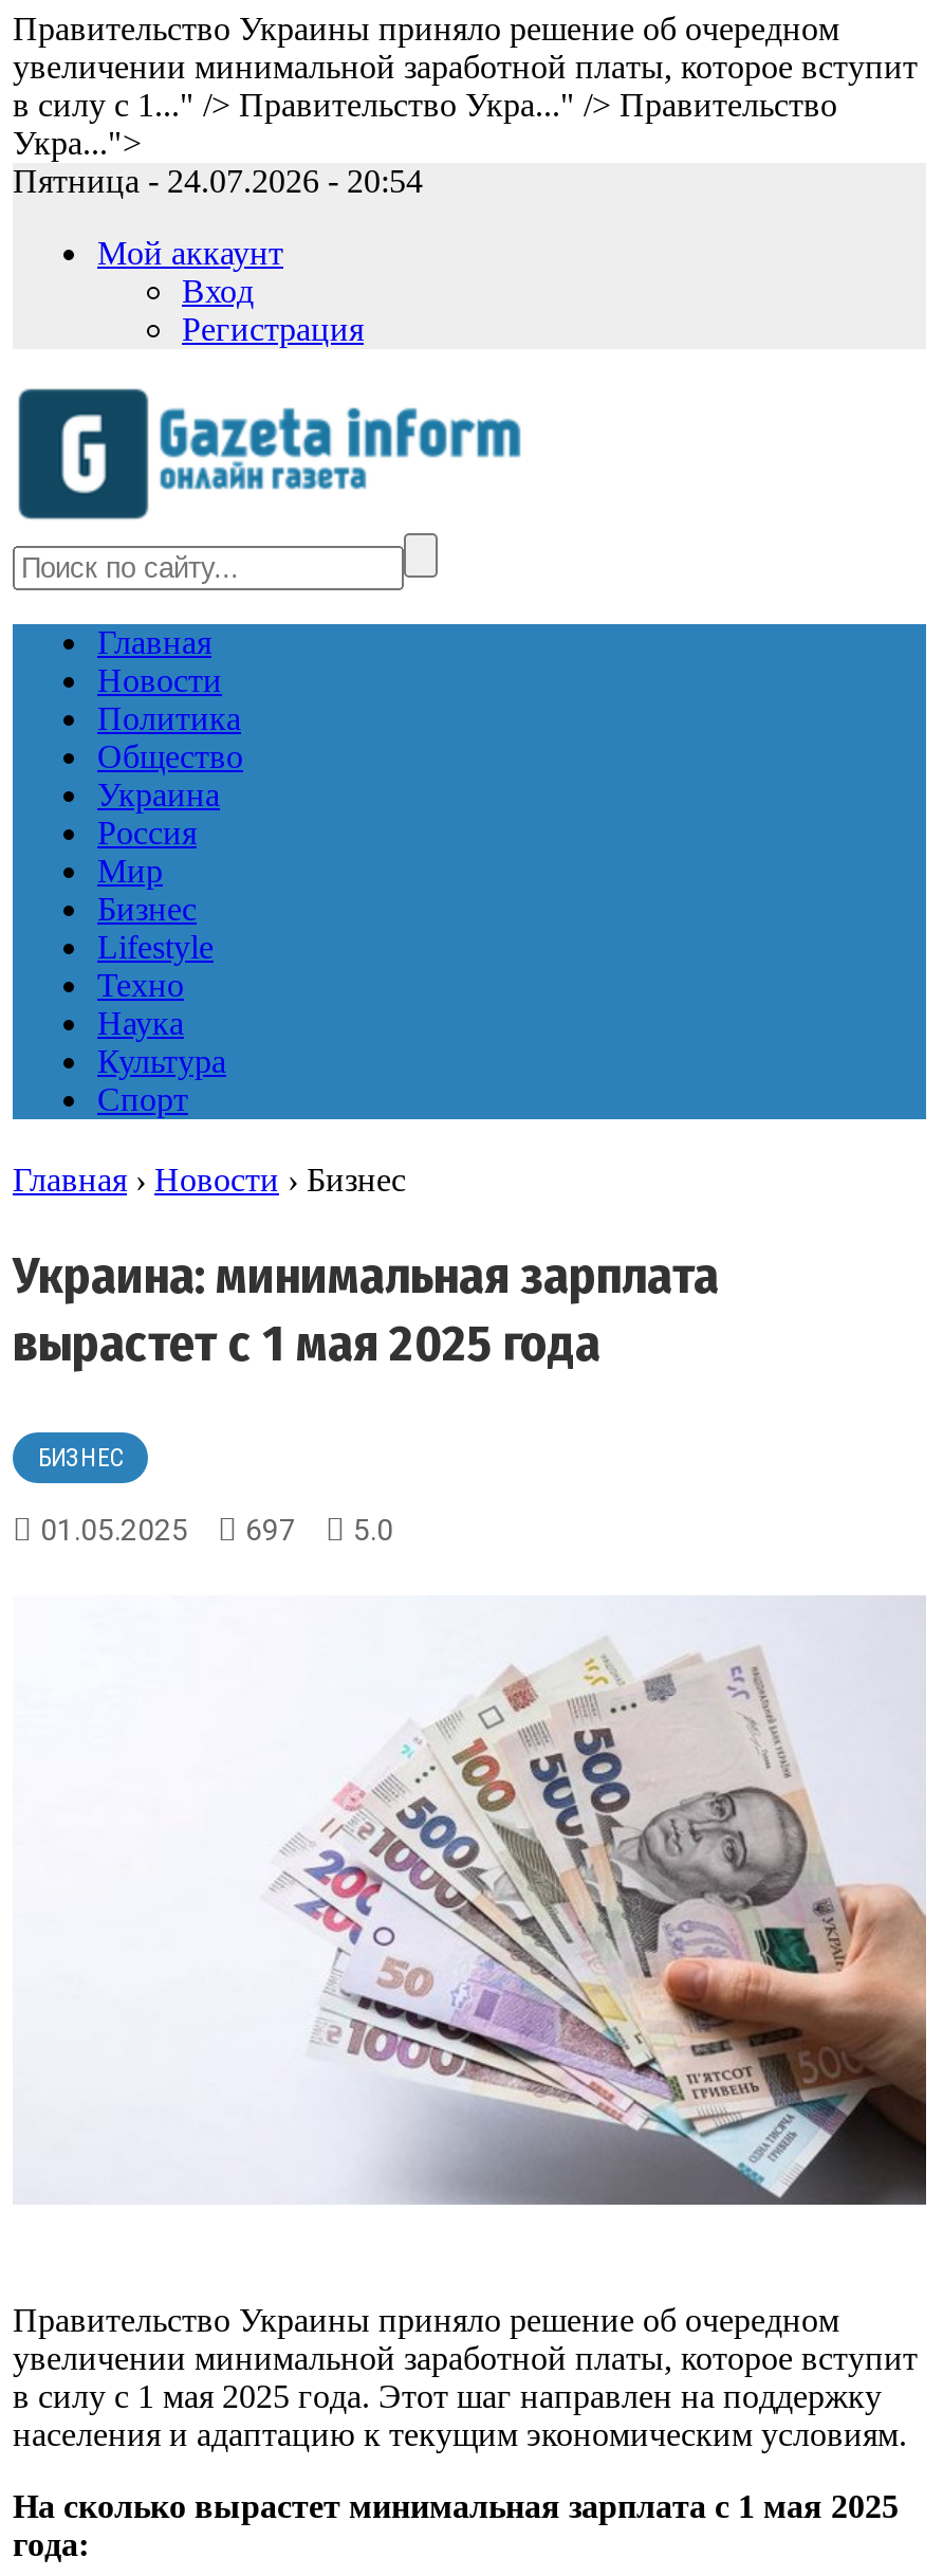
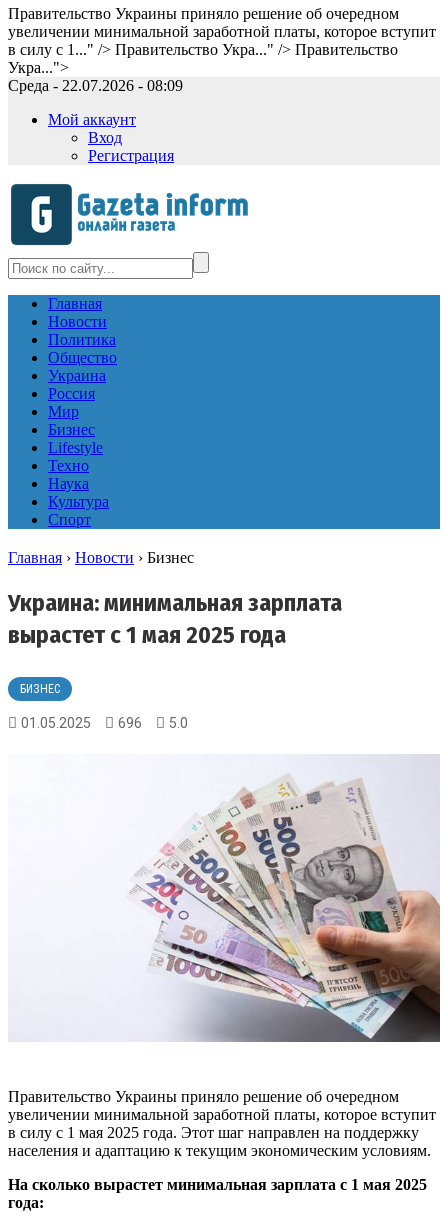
[13,163,423,199] Пятница - 24.07.2026 - 20:54 -> [8,77,183,94] Среда - 22.07.2026 - 08:09
[40,1512,393,1546] 01.05.2025 697 5.0 -> [21,715,188,731] 01.05.2025 696 5.0

